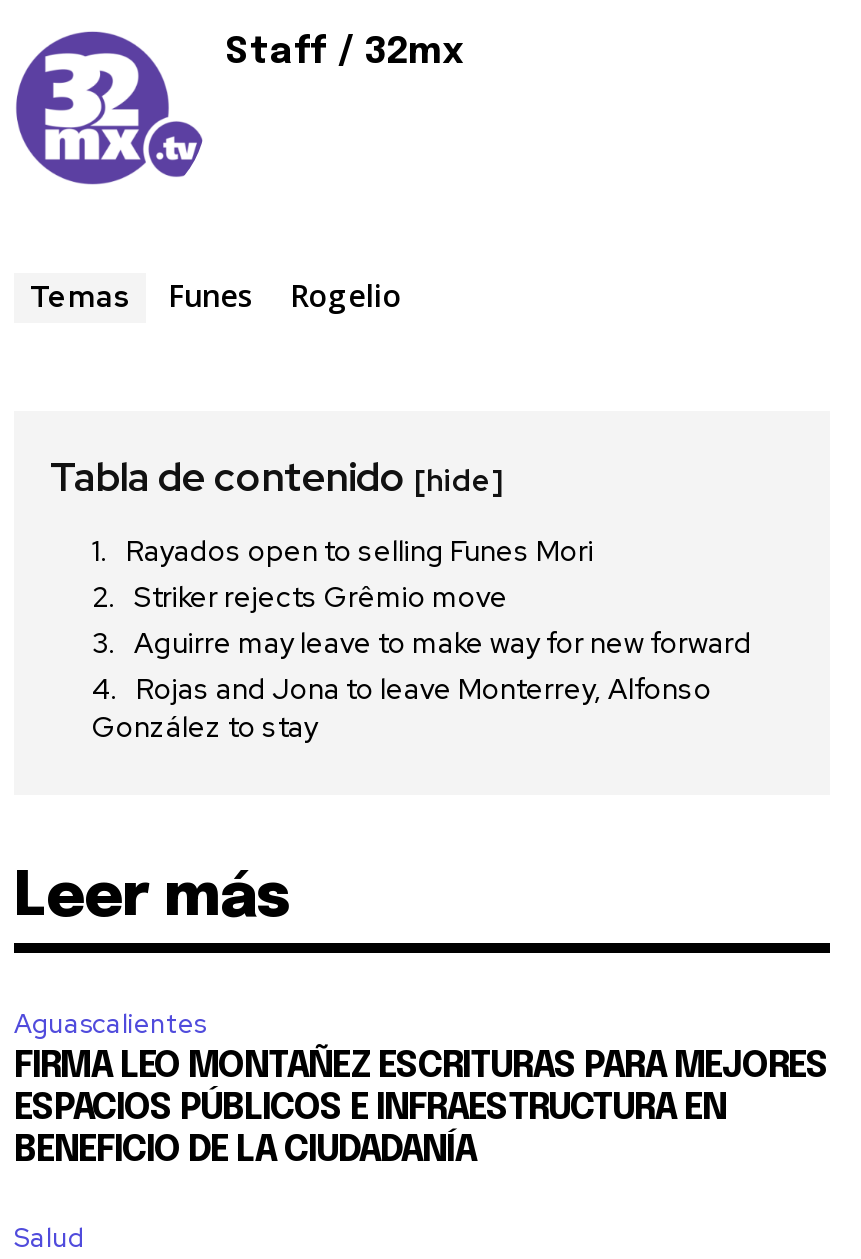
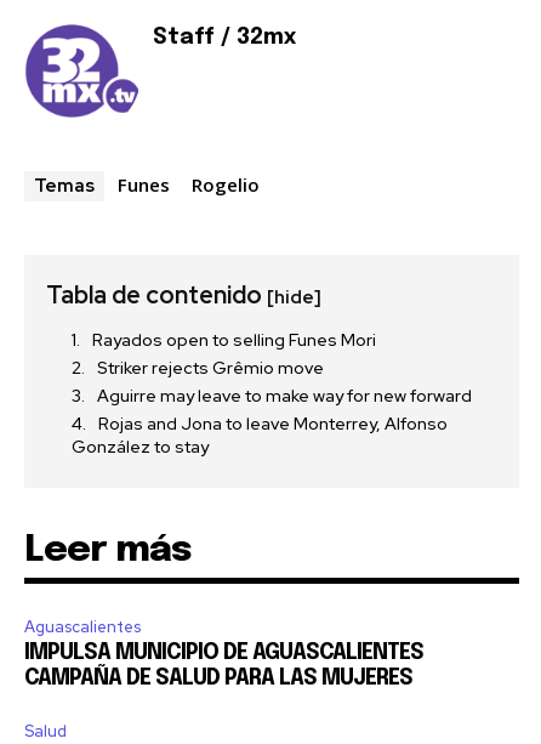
[14,1048,828,1168] FIRMA LEO MONTAÑEZ ESCRITURAS PARA MEJORES | ESPACIOS PÚBLICOS E INFRAESTRUCTURA EN | BENEFICIO DE LA CIUDADANÍA -> [24,642,423,689] IMPULSA MUNICIPIO DE AGUASCALIENTES | CAMPAÑA DE SALUD PARA LAS MUJERES

